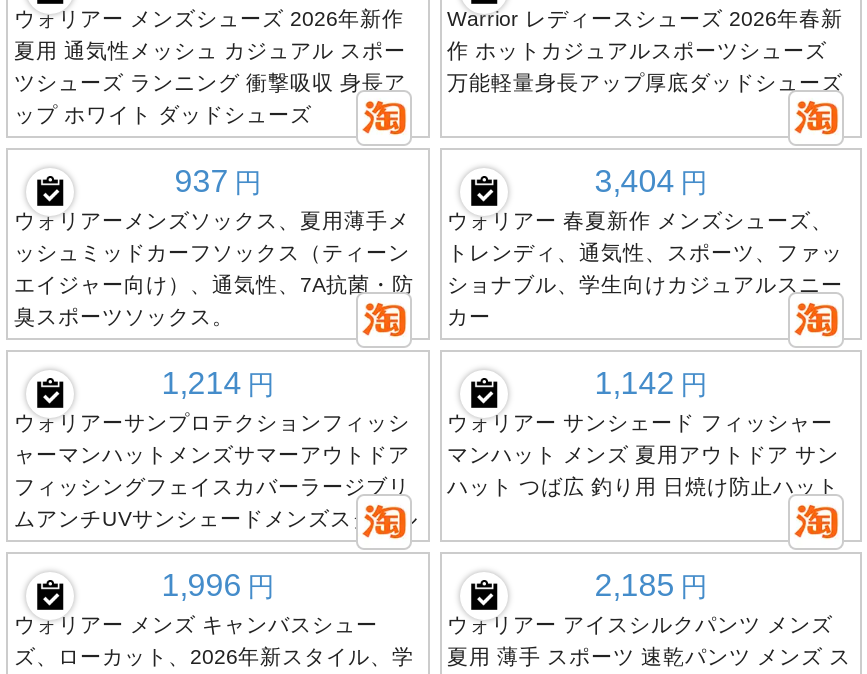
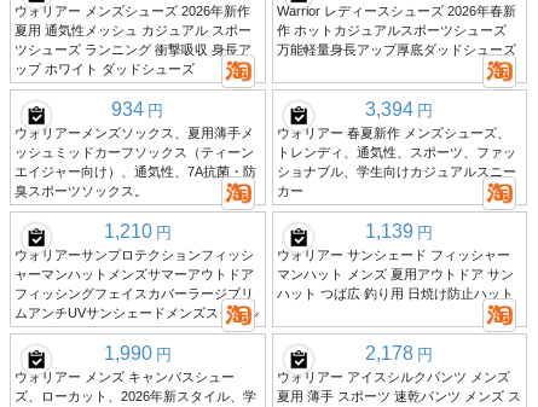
[174,165,260,199] 937 円 -> [111,100,163,120] 934 円
[594,165,706,199] 3,404 円 -> [365,100,433,120] 3,394 円
[162,367,274,401] 1,214 円 -> [104,222,171,242] 1,210 円
[594,367,706,401] 1,142 円 -> [365,222,433,242] 1,139 円
[162,569,274,603] 1,996 円 -> [104,344,171,364] 1,990 円
[594,569,706,603] 2,185 円 -> [365,344,433,364] 2,178 円

